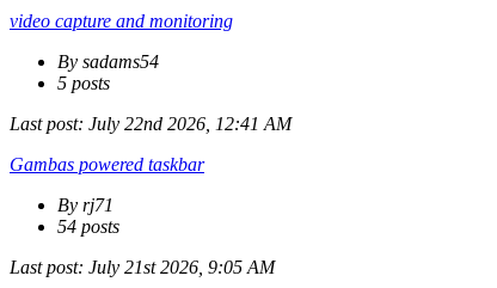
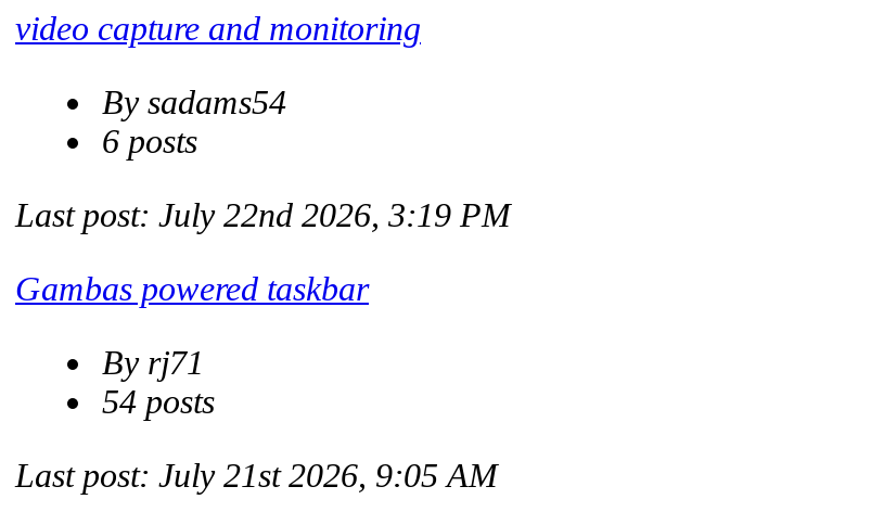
[57,72,110,93] 5 posts -> [102,124,197,161] 6 posts
[10,113,292,133] Last post: July 22nd 2026, 12:41 AM -> [15,197,510,234] Last post: July 22nd 2026, 3:19 PM

